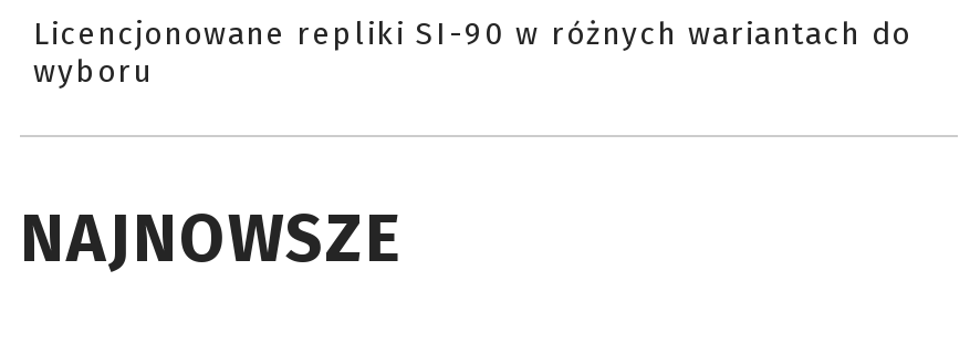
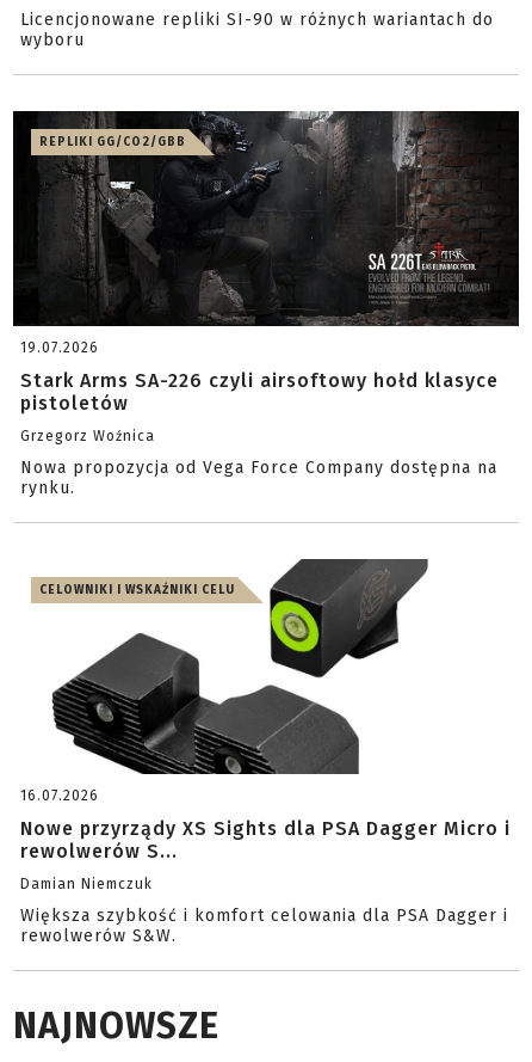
none -> [12,110,520,327] [image] | REPLIKI GG/CO2/GBB
none -> [20,339,499,498] 19.07.2026 | Stark Arms SA-226 czyli airsoftowy hołd klasyce | pistoletów | Grzegorz Woźnica | Nowa propozycja od Vega Force Company dostępna na | rynku.
none -> [20,787,511,946] 16.07.2026 | Nowe przyrządy XS Sights dla PSA Dagger Micro i | rewolwerów S... | Damian Niemczuk | Większa szybkość i komfort celowania dla PSA Dagger i | rewolwerów S&W.
none -> [39,558,429,775] [image] | CELOWNIKI I WSKAŹNIKI CELU

